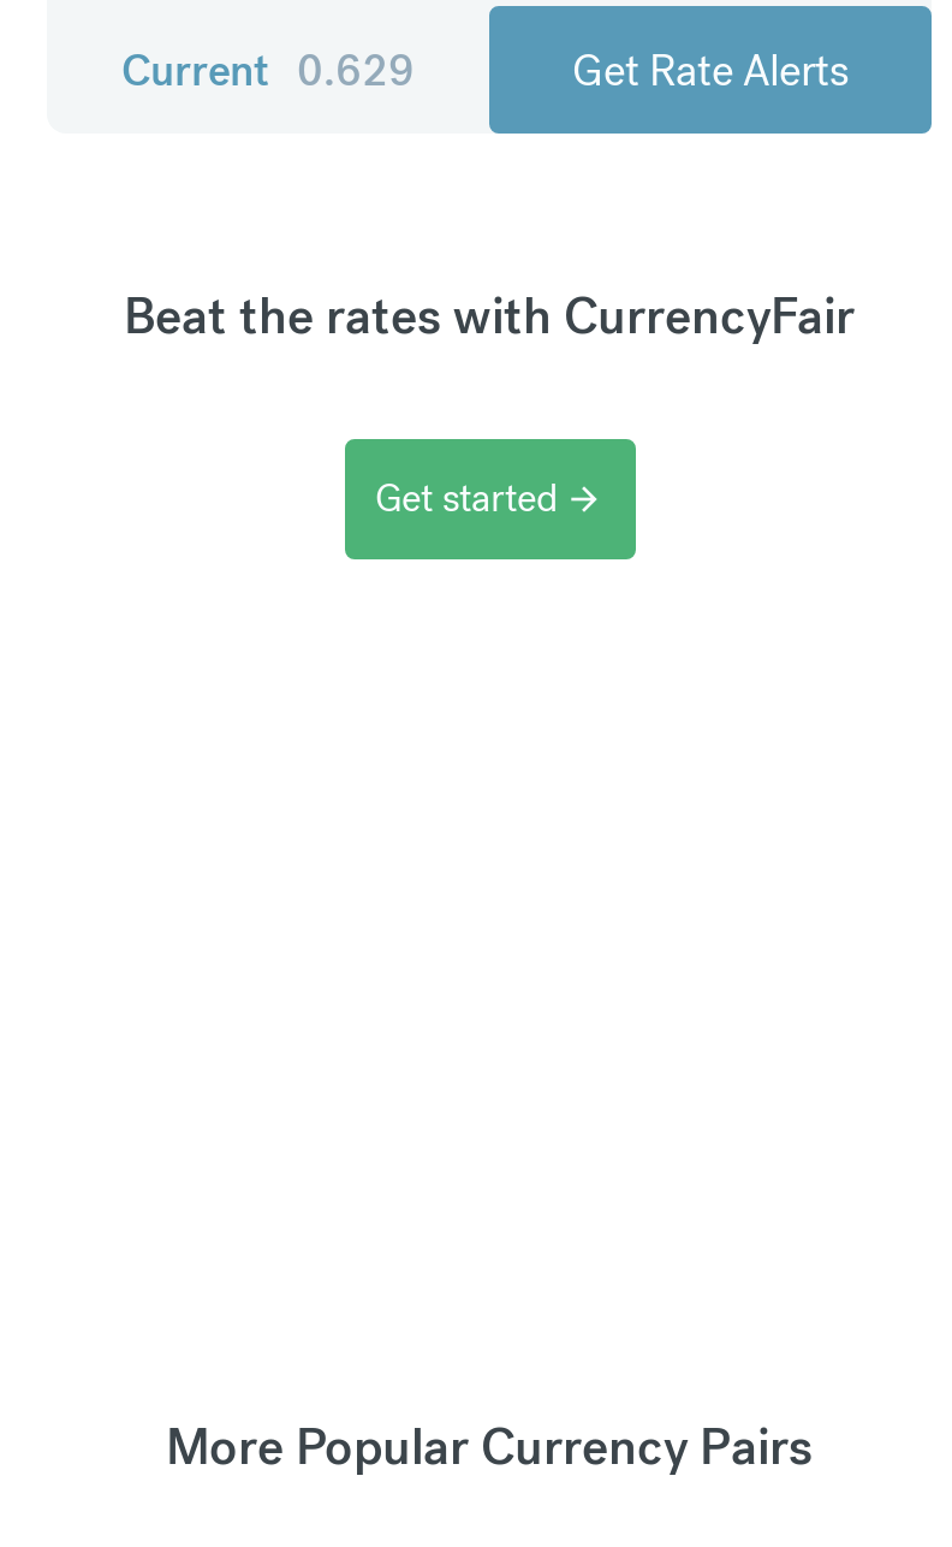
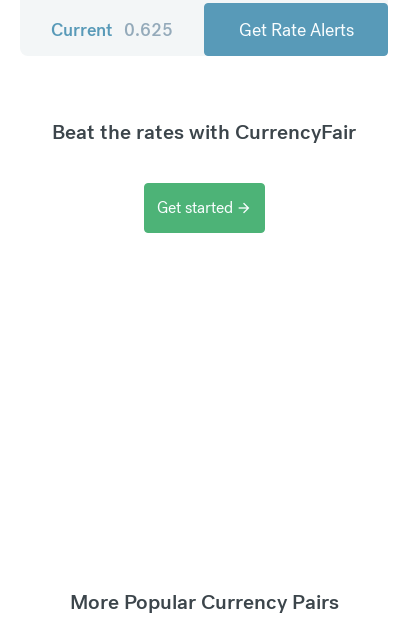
[121,42,415,97] Current 0.629 -> [51,18,173,41] Current 0.625

